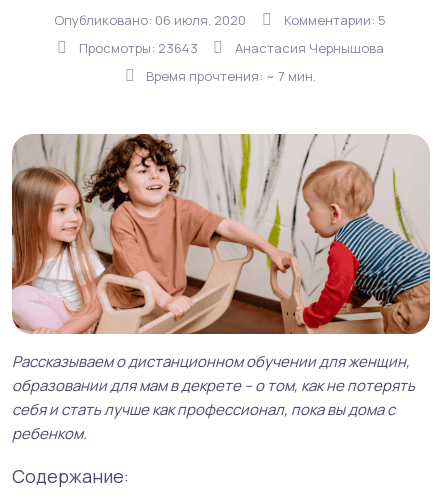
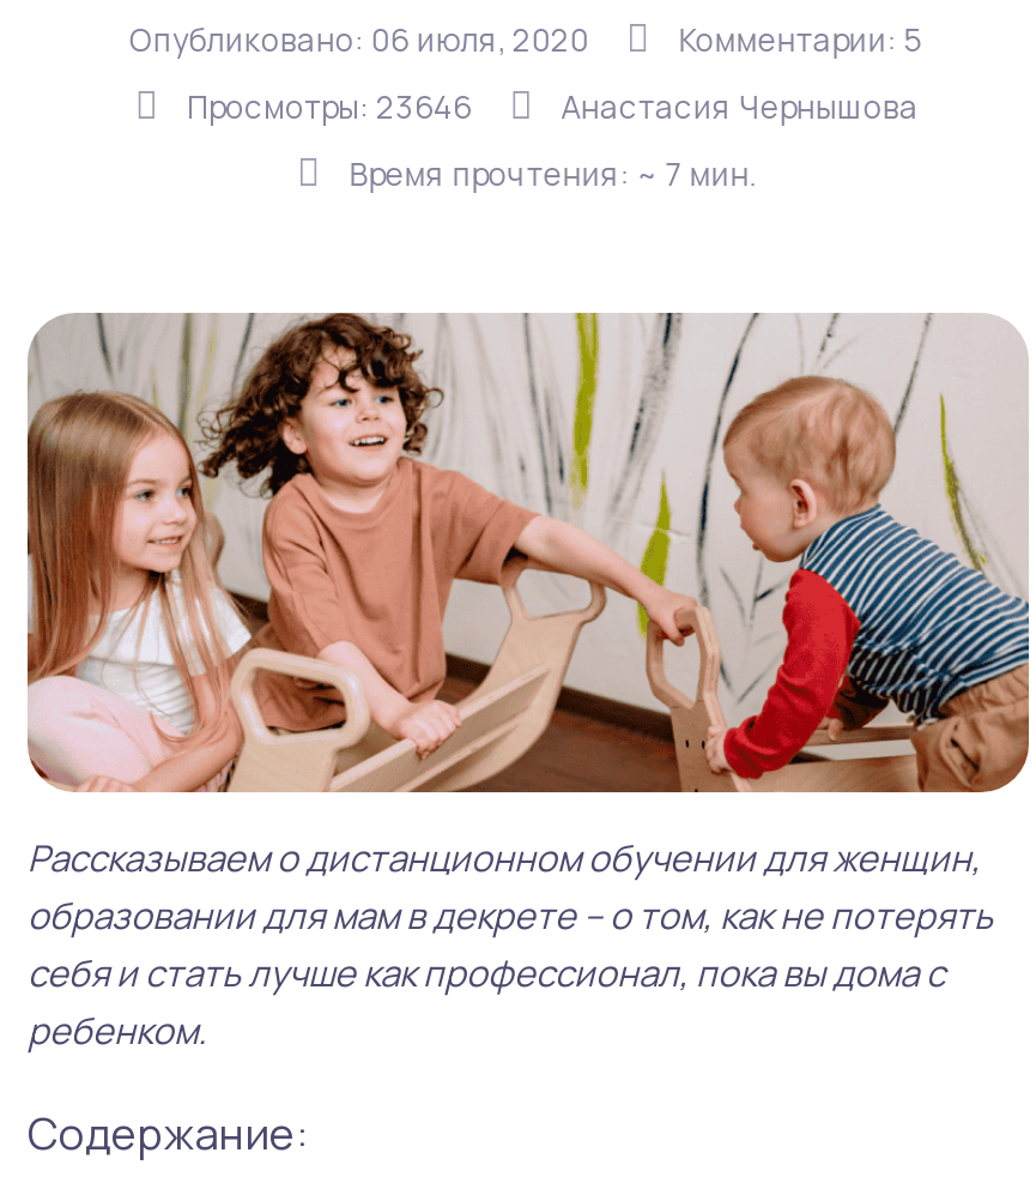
[78,39,197,57] Просмотры: 23643 -> [187,85,472,128] Просмотры: 23646

